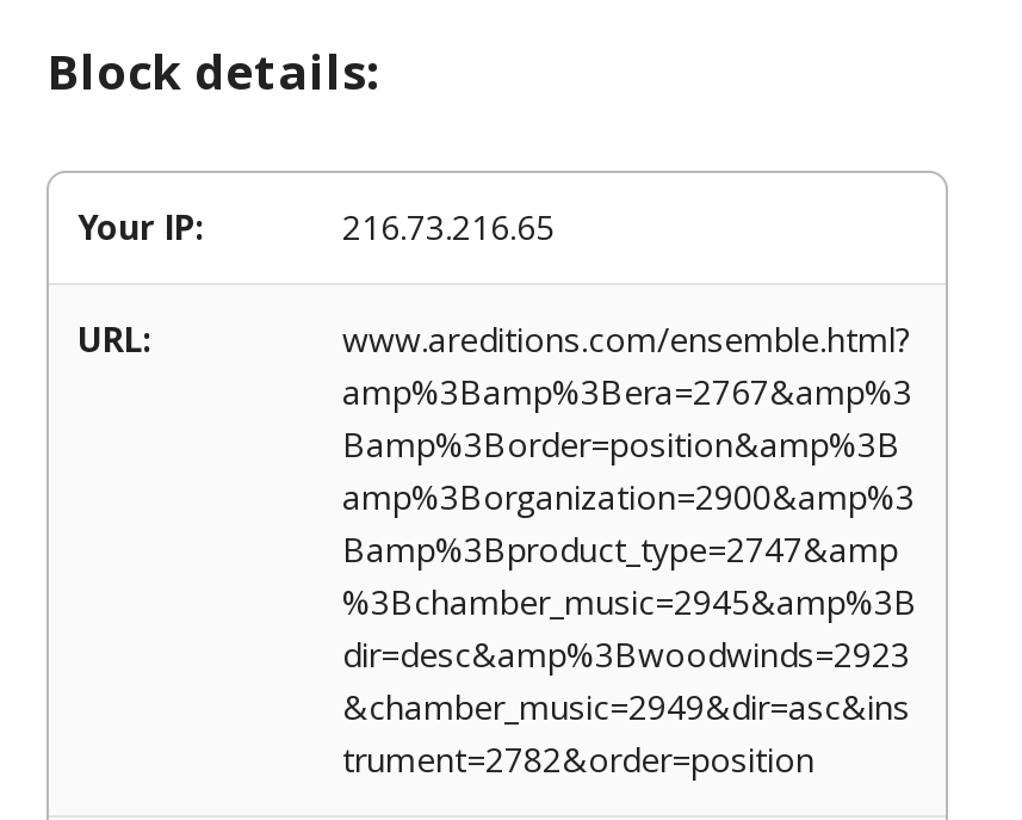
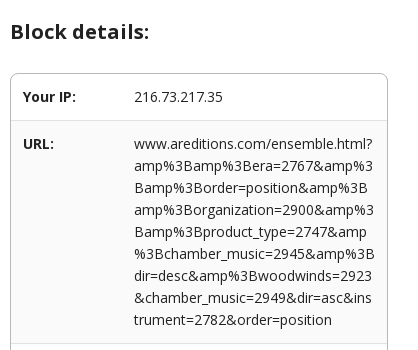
[342,204,555,249] 216.73.216.65 -> [134,87,223,106] 216.73.217.35

